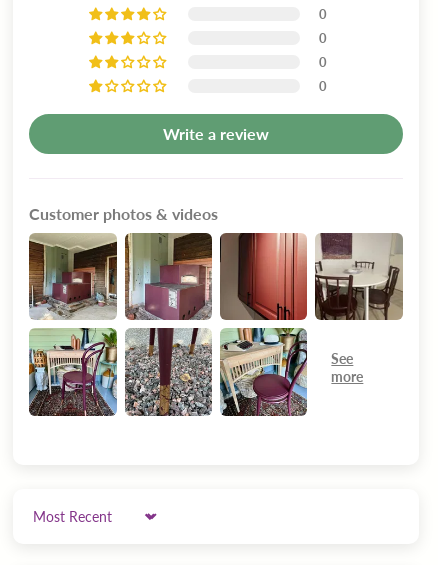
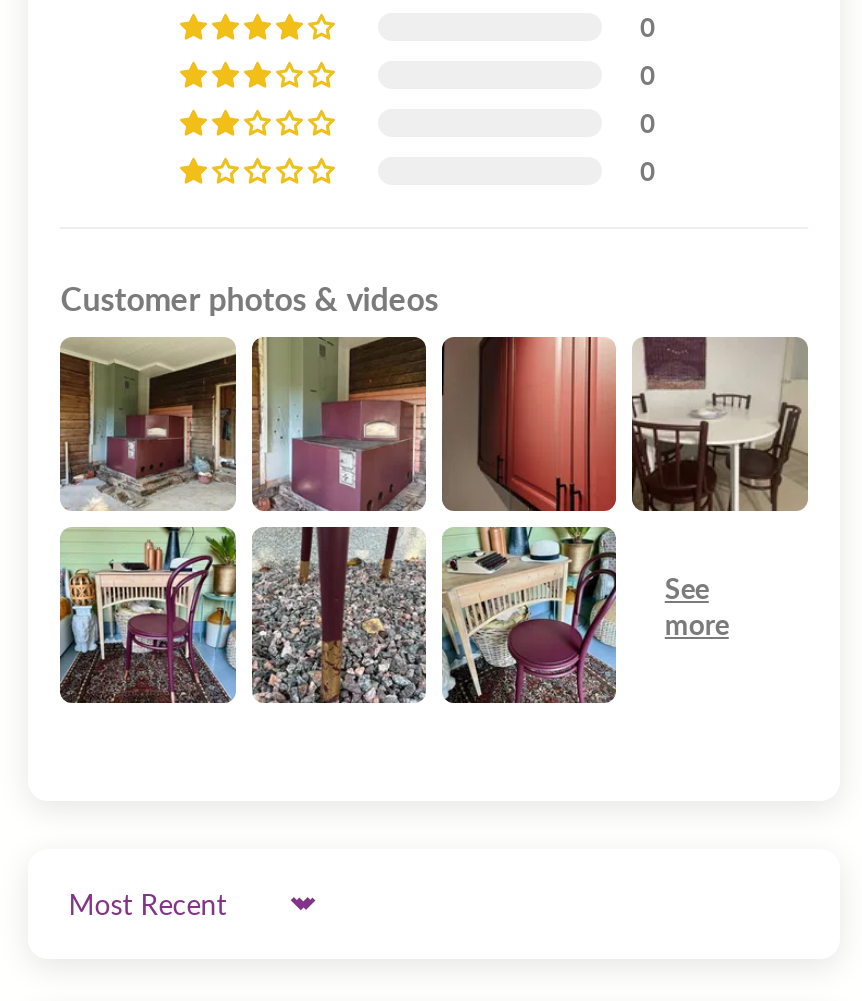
[163,124,269,143] Write a review -> none

